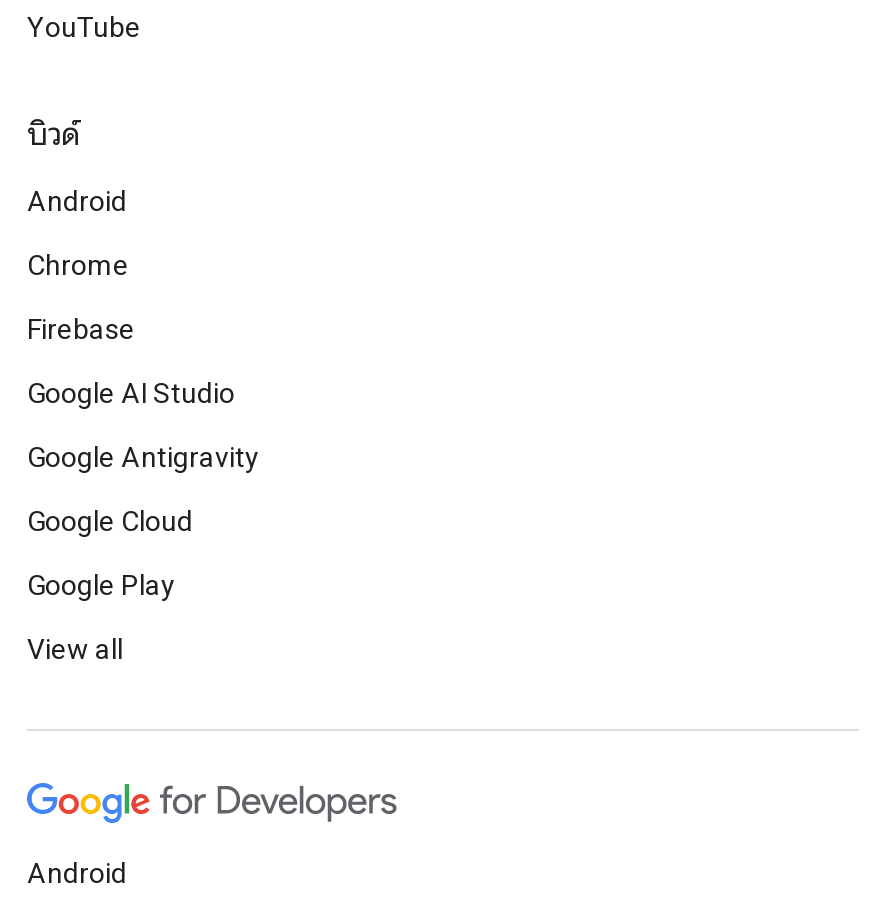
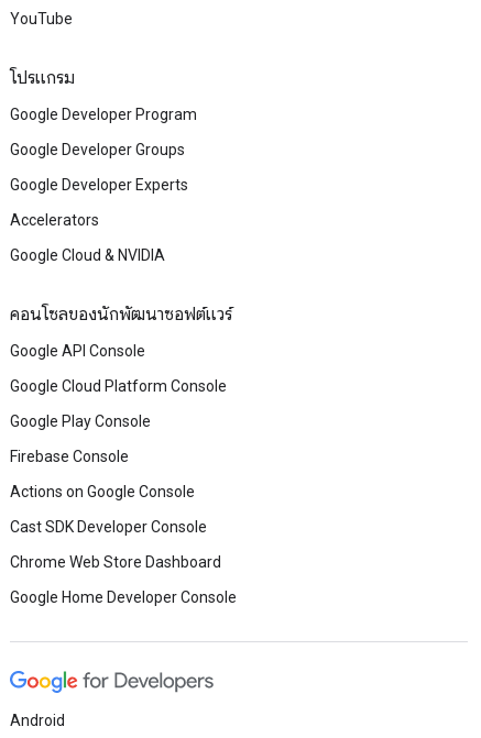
[27,115,259,665] บิวด์ | Android | Chrome | Firebase | Google AI Studio | Google Antigravity | Google Cloud | Google Play | View all -> [10,67,237,606] โปรแกรม | Google Developer Program | Google Developer Groups | Google Developer Experts | Accelerators | Google Cloud & NVIDIA | คอนโซลของนักพัฒนาซอฟต์แวร์ | Google API Console | Google Cloud Platform Console | Google Play Console | Firebase Console | Actions on Google Console | Cast SDK Developer Console | Chrome Web Store Dashboard | Google Home Developer Console

